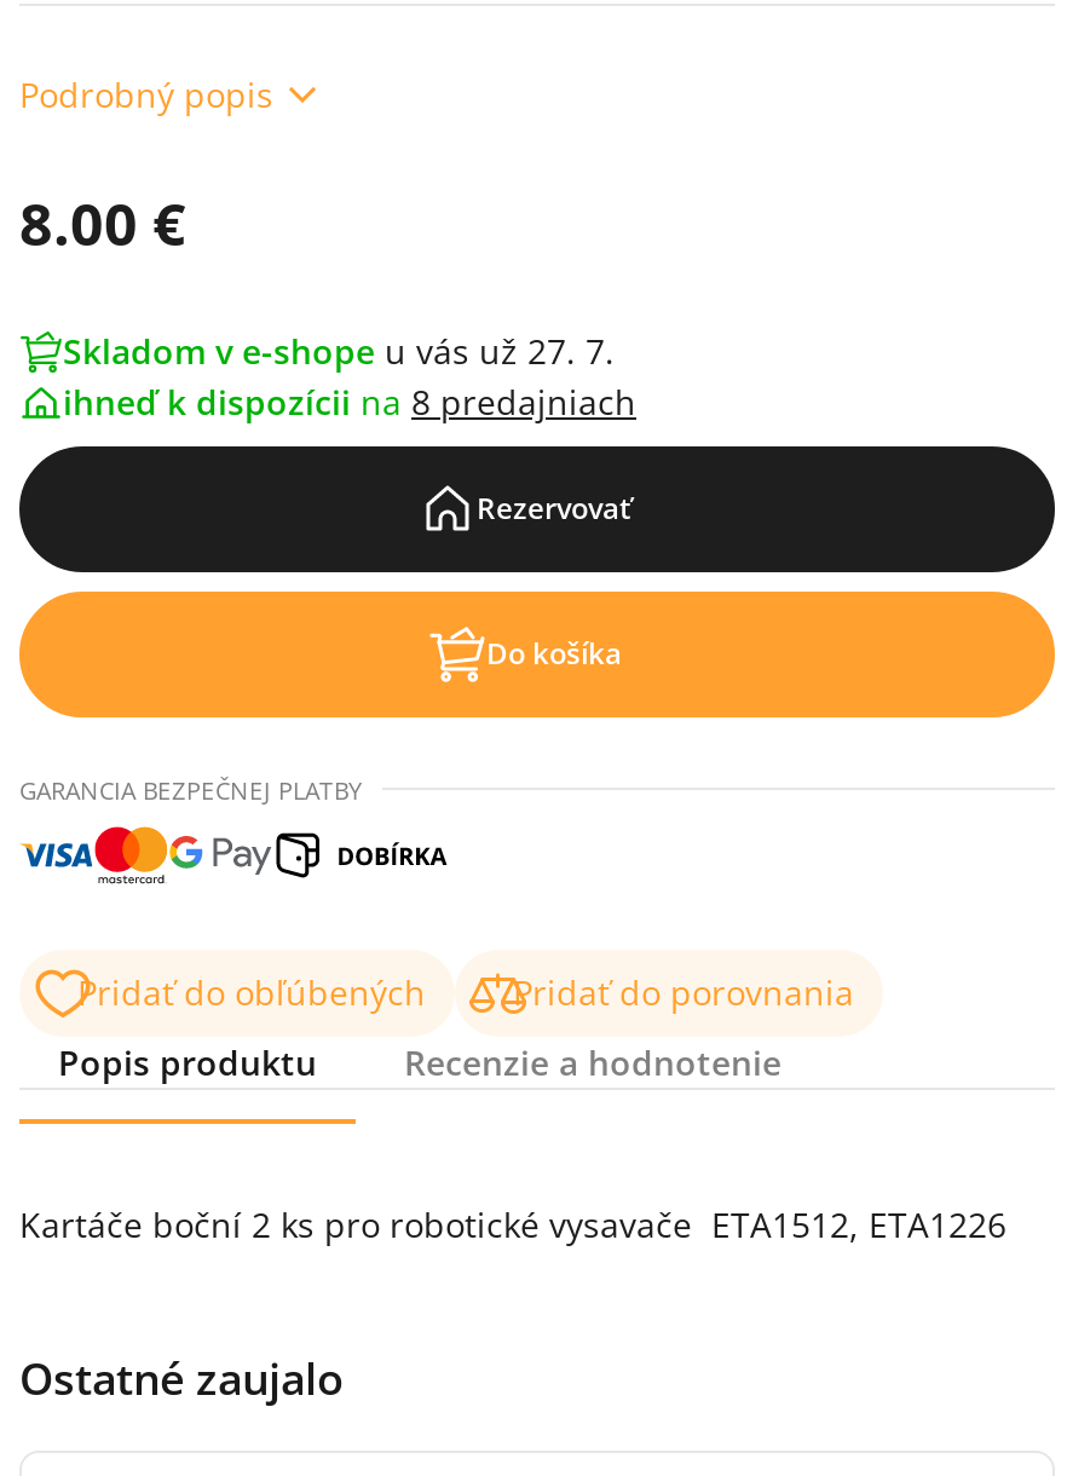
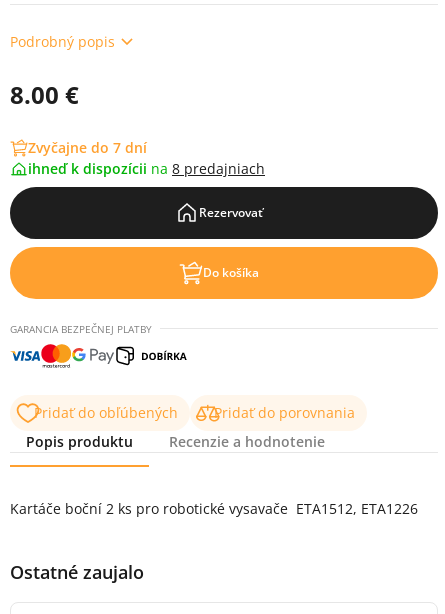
[63,328,615,374] Skladom v e-shope u vás už 27. 7. -> [28,138,147,157] Zvyčajne do 7 dní

